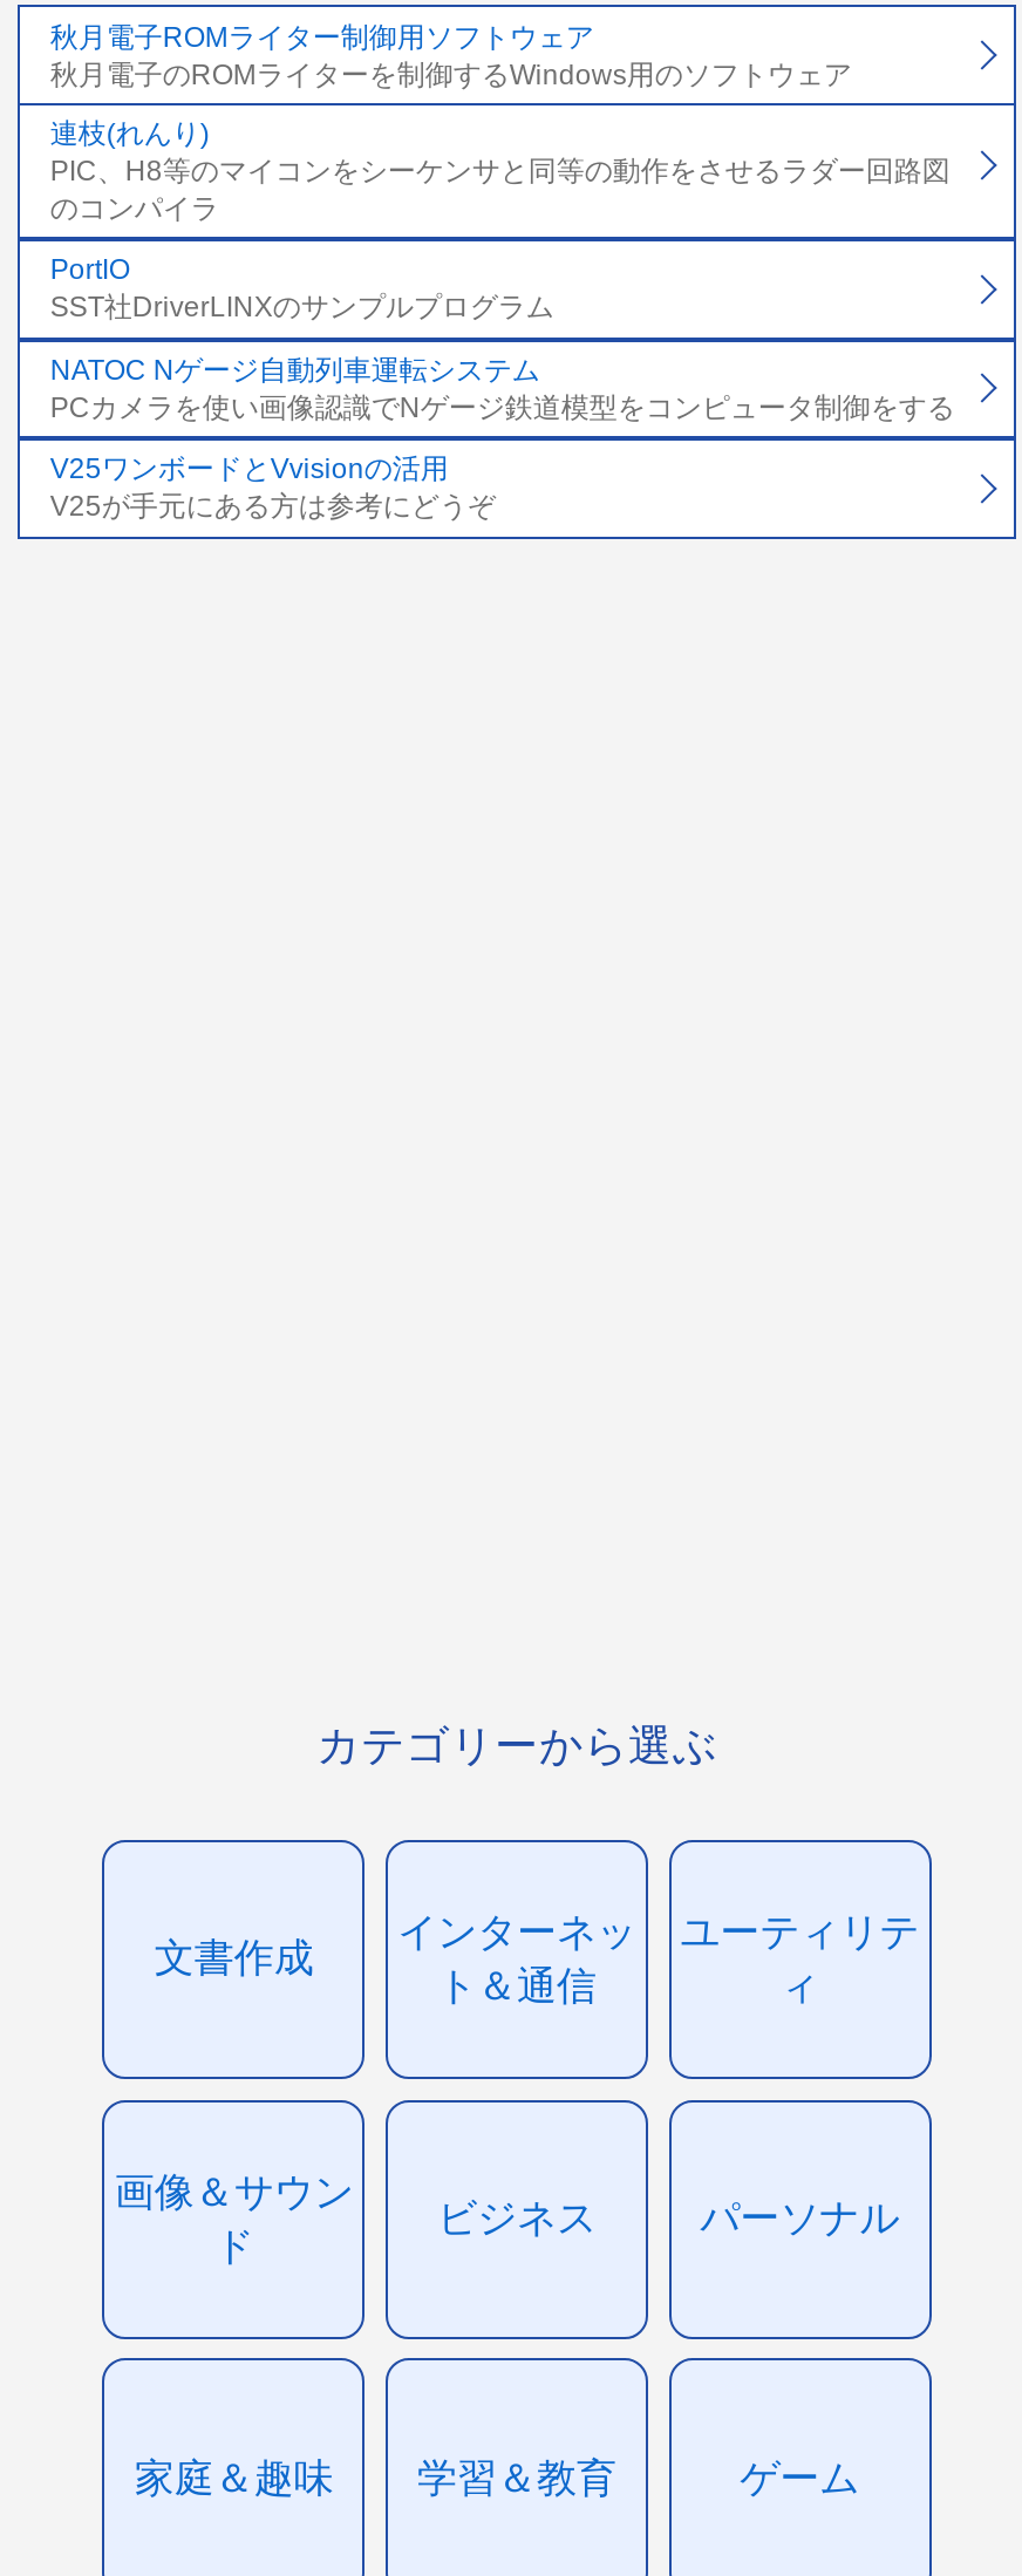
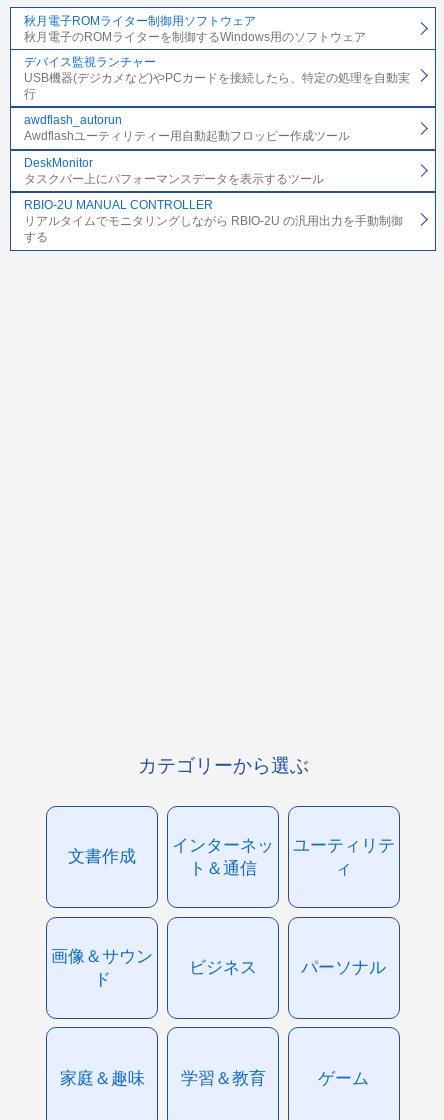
[50,117,950,225] 連枝(れんり) | PIC、H8等のマイコンをシーケンサと同等の動作をさせるラダー回路図 | のコンパイラ -> [24,55,410,101] デバイス監視ランチャー | USB機器(デジカメなど)やPCカードを接続したら、特定の処理を自動実 | 行
[50,254,554,325] PortIO | SST社DriverLINXのサンプルプログラム -> [24,113,350,143] awdflash_autorun | Awdflashユーティリティー用自動起動フロッピー作成ツール
[50,354,955,424] NATOC Nゲージ自動列車運転システム | PCカメラを使い画像認識でNゲージ鉄道模型をコンピュータ制御をする -> [24,156,324,186] DeskMonitor | タスクバー上にパフォーマンスデータを表示するツール
[50,453,496,524] V25ワンボードとVvisionの活用 | V25が手元にある方は参考にどうぞ -> [24,198,403,244] RBIO-2U MANUAL CONTROLLER | リアルタイムでモニタリングしながら RBIO-2U の汎用出力を手動制御 | する

